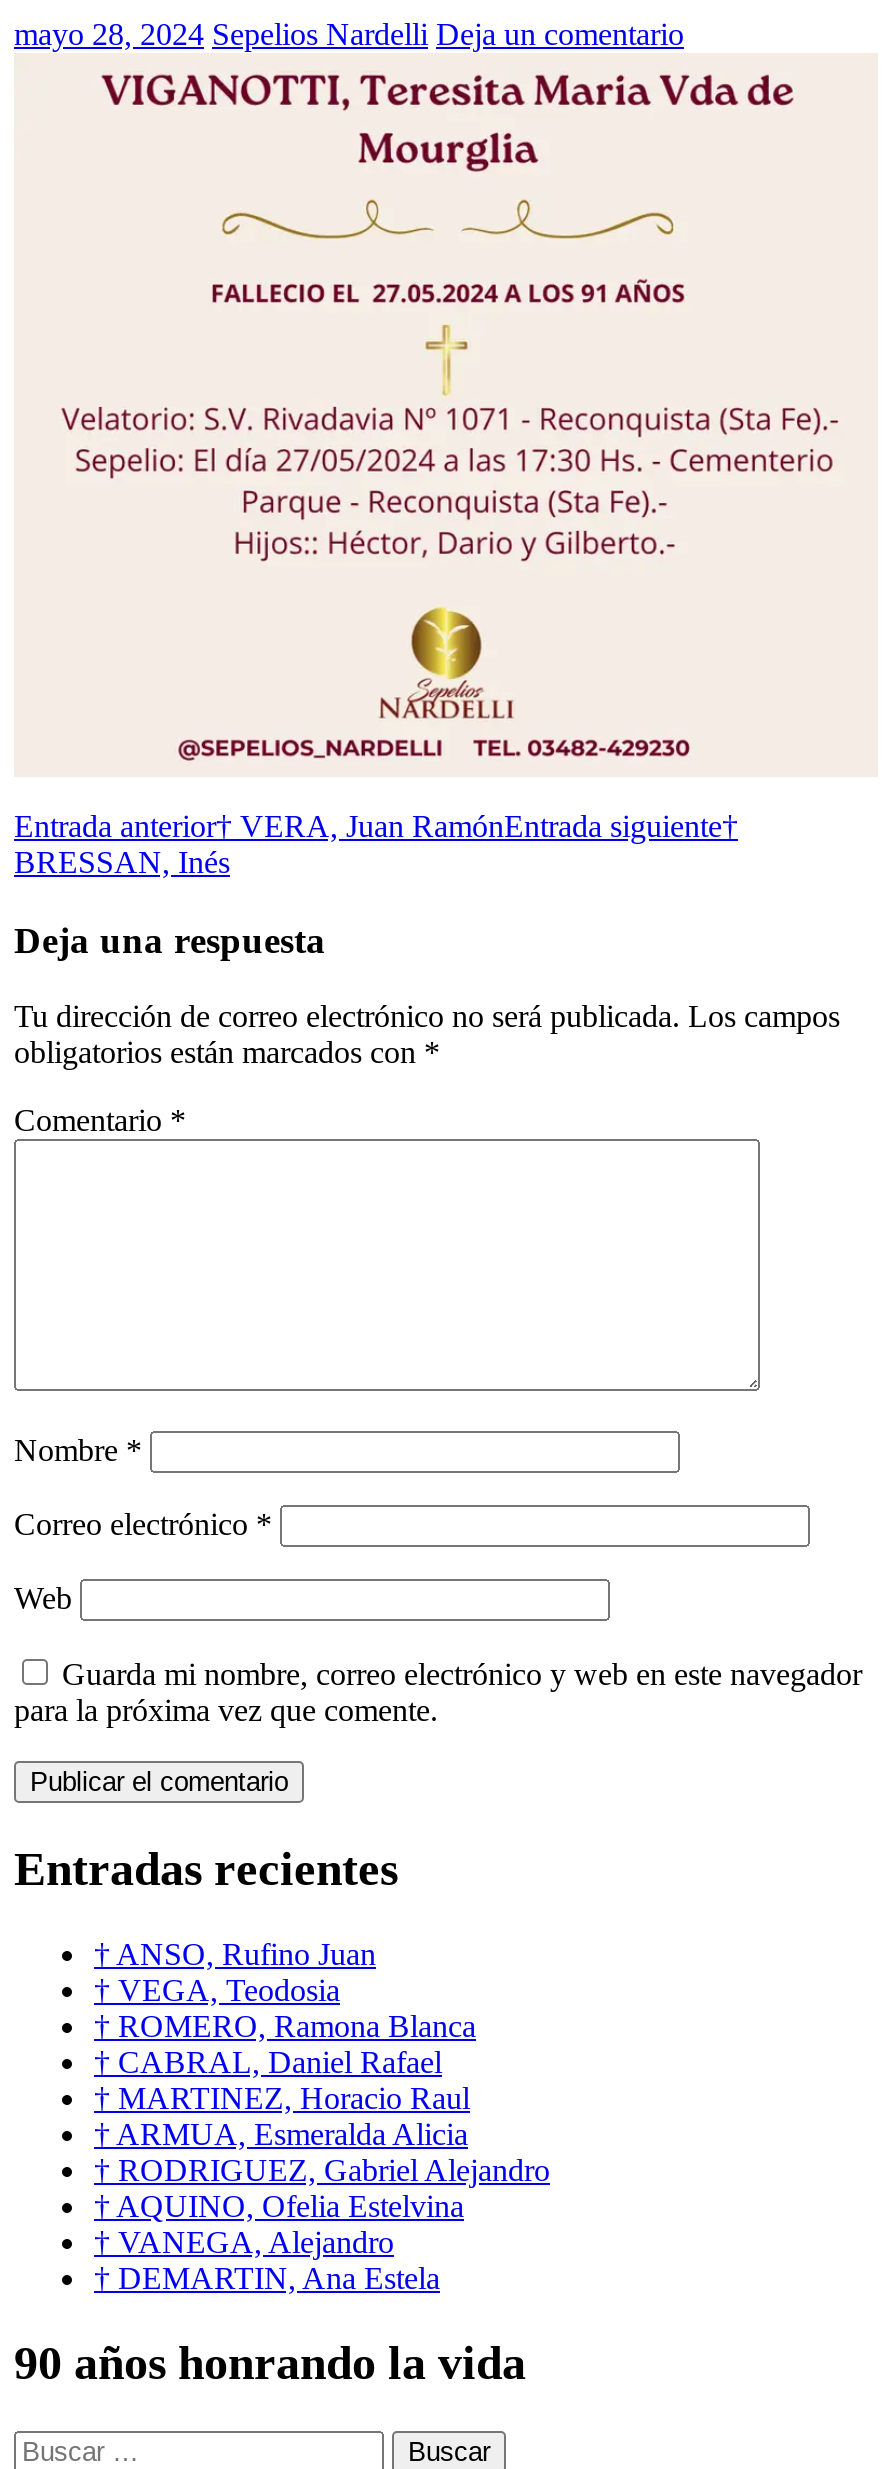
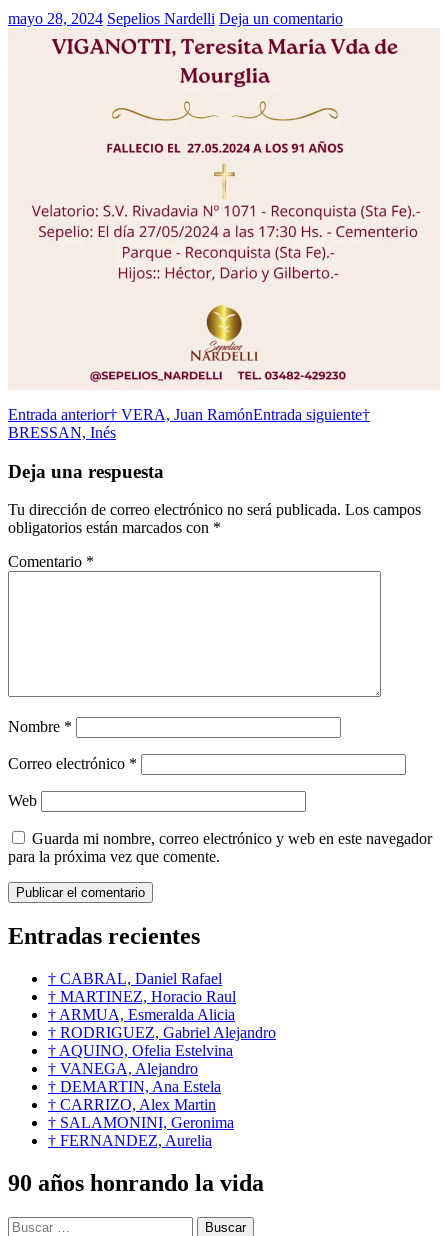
[94,1938,476,2044] † ANSO, Rufino Juan | † VEGA, Teodosia | † ROMERO, Ramona Blanca -> none
moved [94,2046,550,2296] -> [48,970,276,1095]: † CABRAL, Daniel Rafael | † MARTINEZ, Horacio Raul | † ARMUA, Esmeralda Alicia | † RODRIGUEZ, Gabriel Alejandro | † AQUINO, Ofelia Estelvina | † VANEGA, Alejandro | † DEMARTIN, Ana Estela
none -> [48,1096,234,1149] † CARRIZO, Alex Martin | † SALAMONINI, Geronima | † FERNANDEZ, Aurelia

